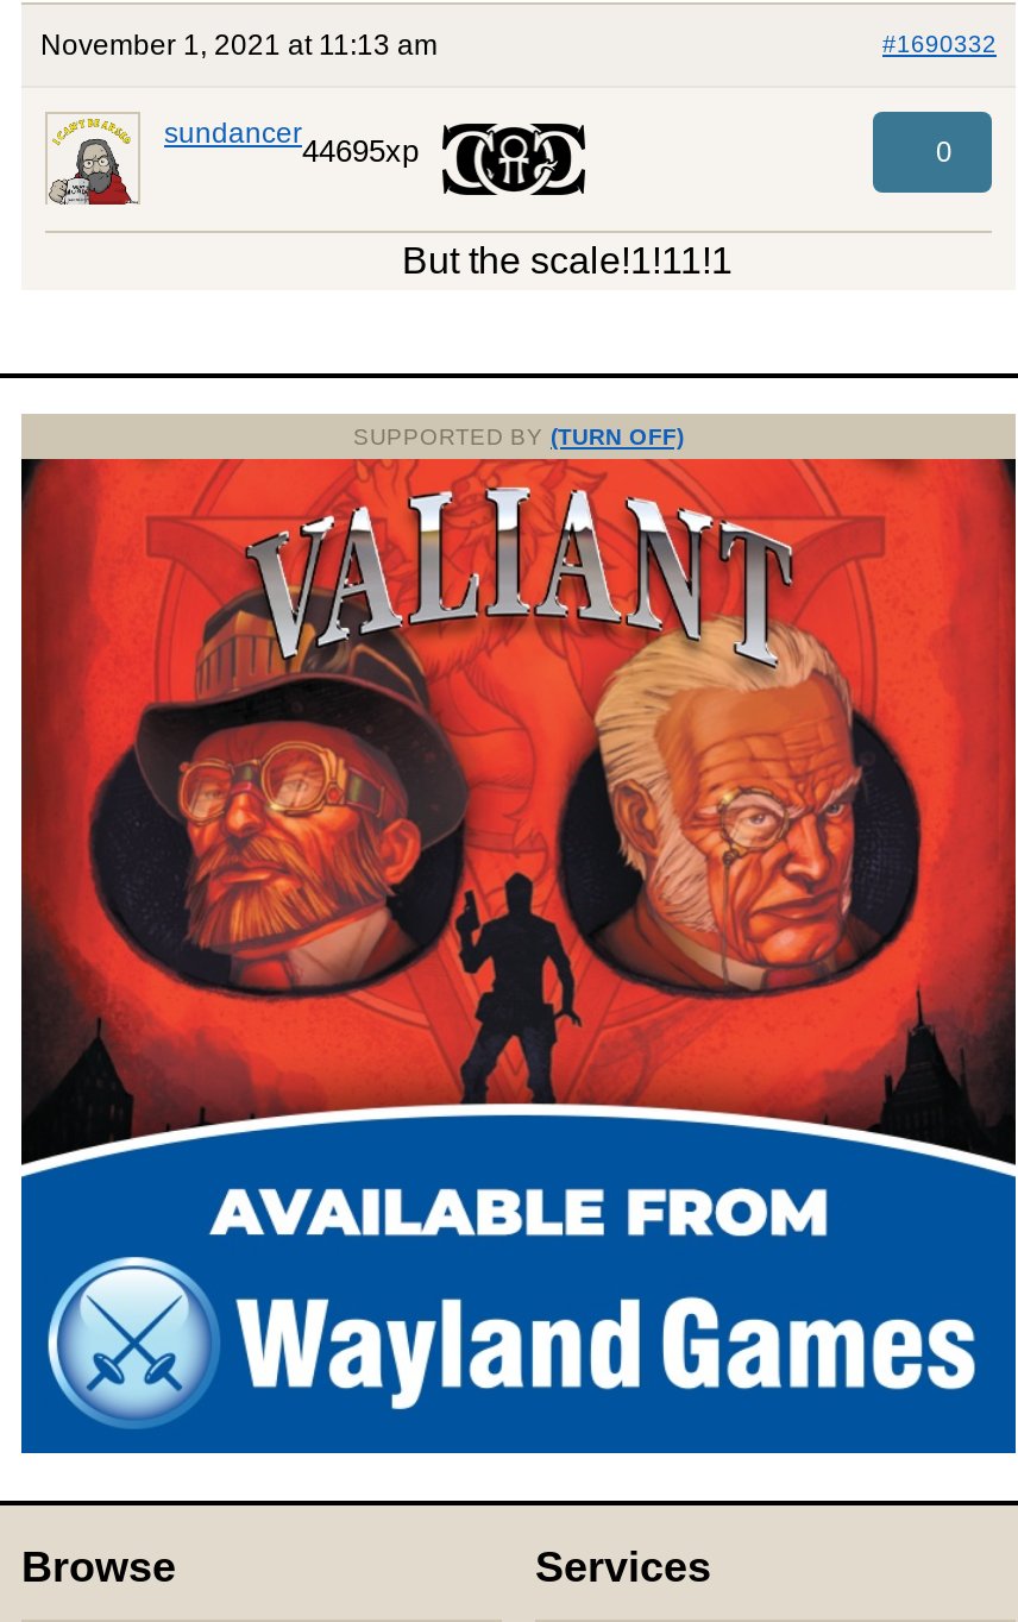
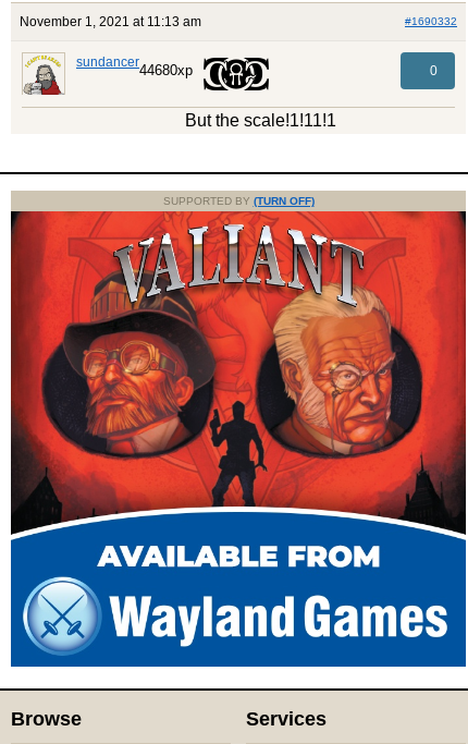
[164,116,419,169] sundancer44695xp -> [76,54,193,78] sundancer44680xp

